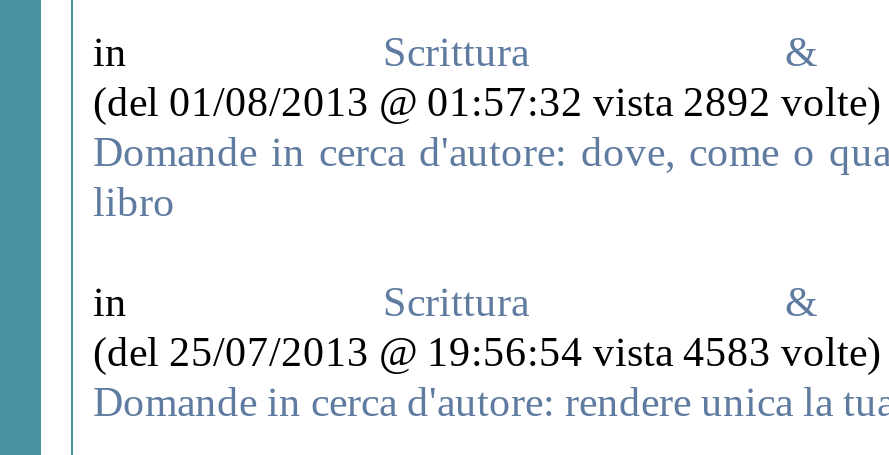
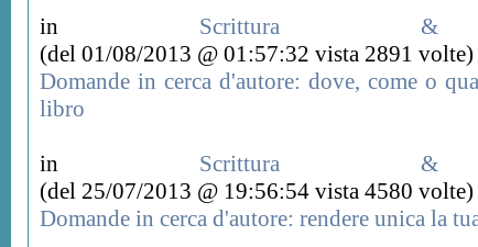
[93,77,881,125] (del 01/08/2013 @ 01:57:32 vista 2892 volte) -> [40,40,474,67] (del 01/08/2013 @ 01:57:32 vista 2891 volte)
[93,327,881,375] (del 25/07/2013 @ 19:56:54 vista 4583 volte) -> [40,178,474,204] (del 25/07/2013 @ 19:56:54 vista 4580 volte)

